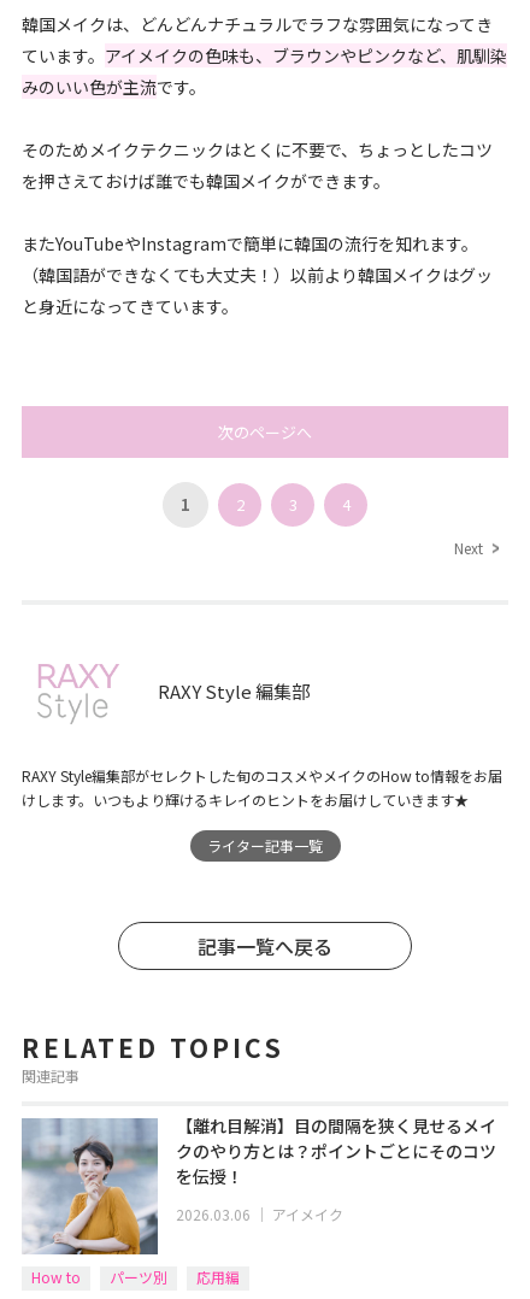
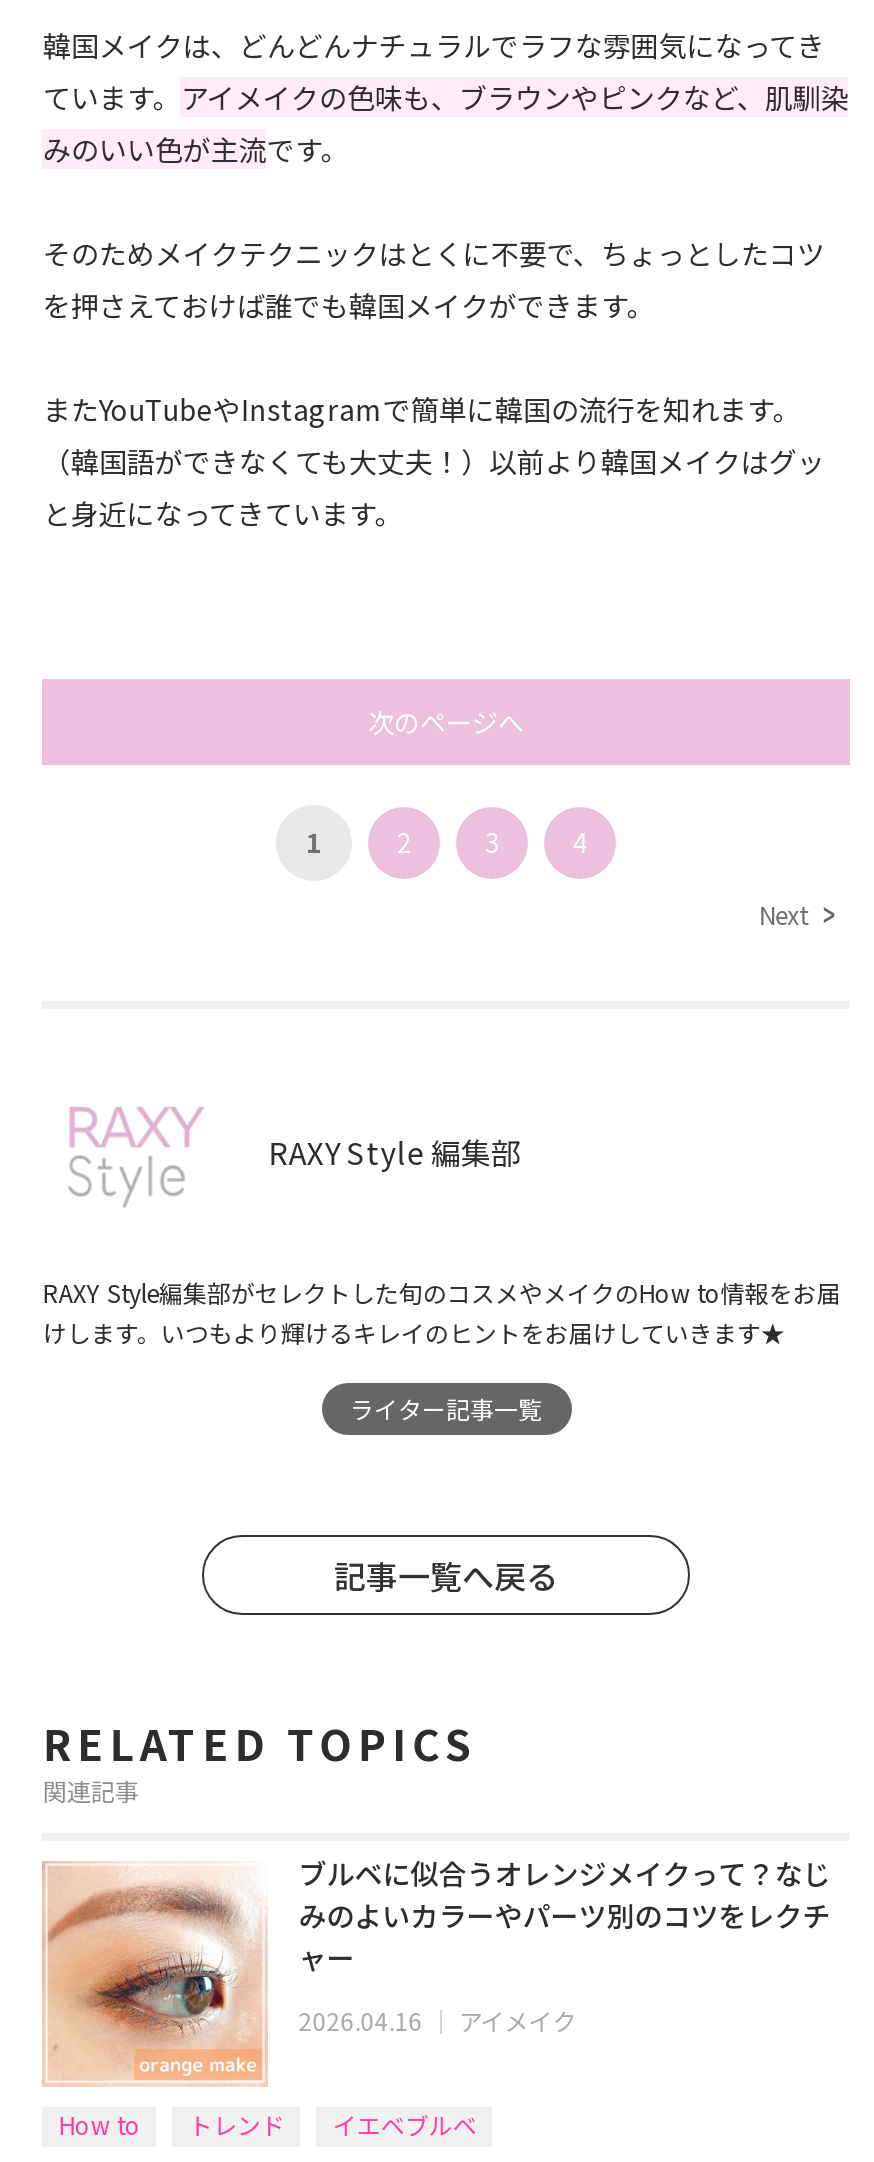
[20,1117,240,1287] [image] | パーツ別 | 応用編 -> [40,1861,477,2142] [image] | トレンド | イエベブルベ
[176,1114,497,1189] 【離れ目解消】目の間隔を狭く見せるメイ | クのやり方とは？ポイントごとにそのコツ | を伝授！ -> [299,1854,831,1978] ブルベに似合うオレンジメイクって？なじ | みのよいカラーやパーツ別のコツをレクチ | ャー
[176,1204,344,1225] 2026.03.06｜アイメイク -> [299,2004,577,2038] 2026.04.16｜アイメイク

